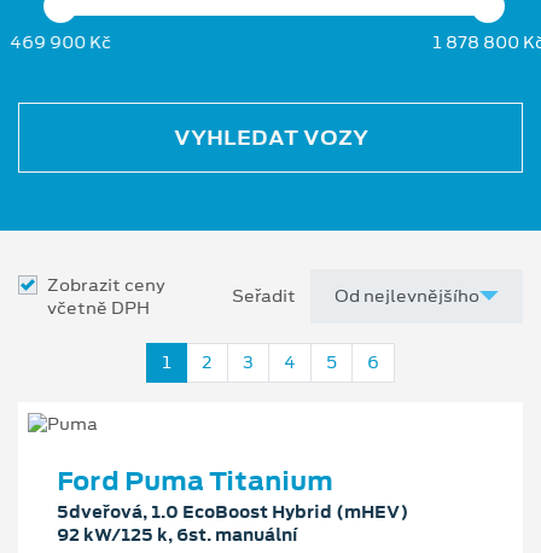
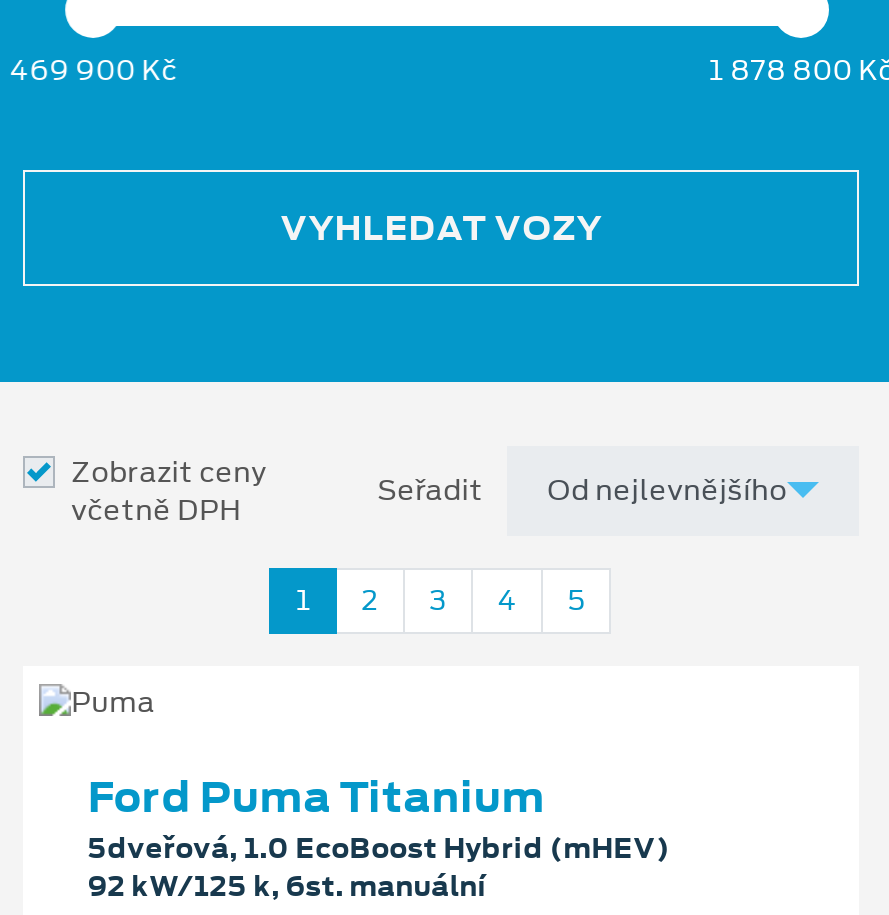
[367,350,379,375] 6 -> none

